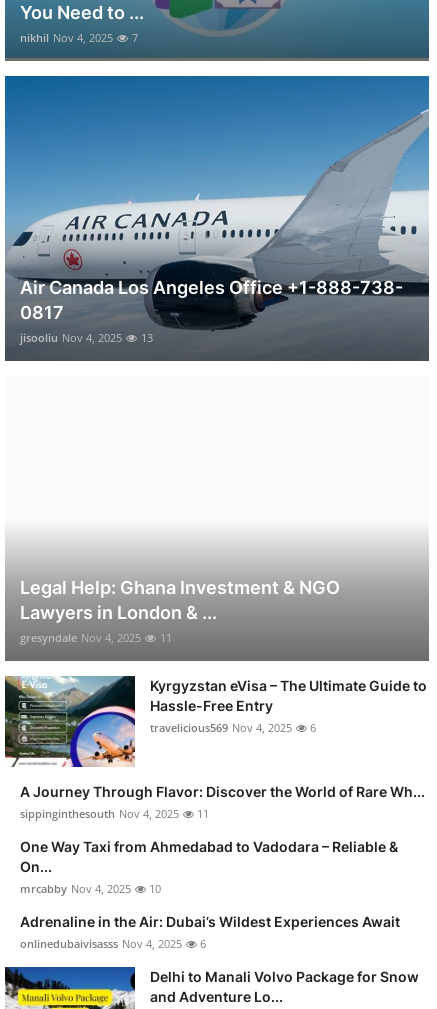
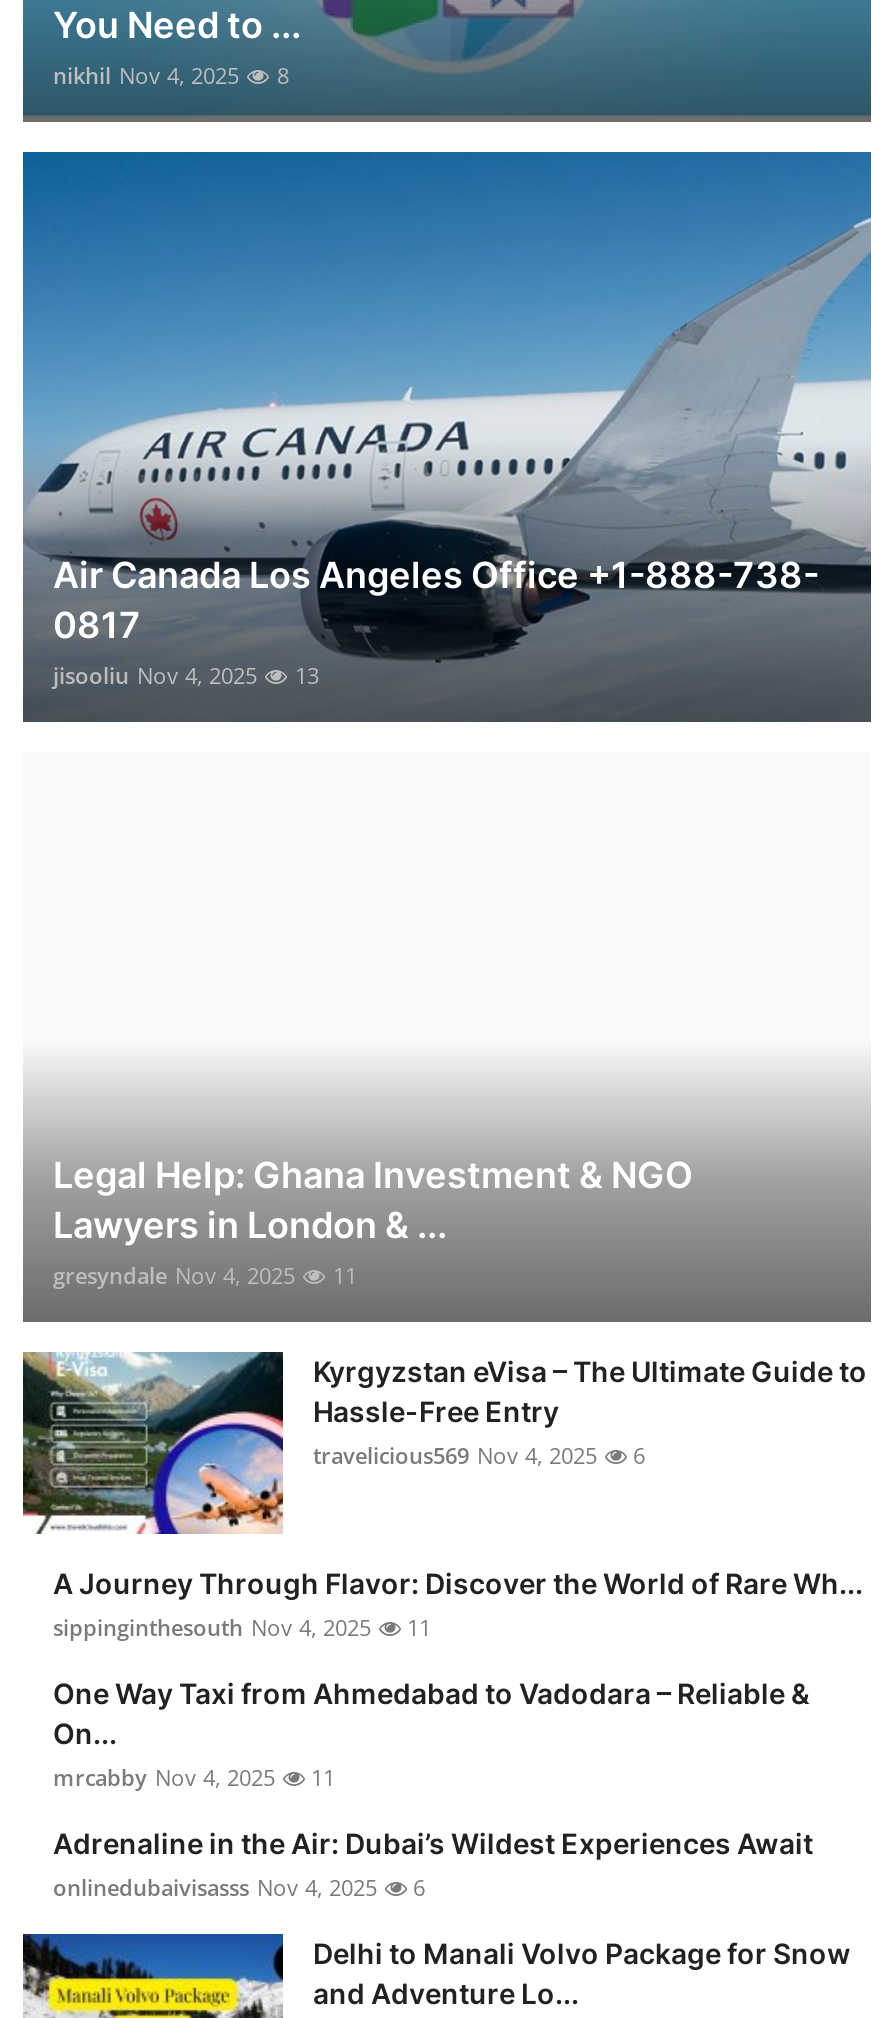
[20,30,138,45] nikhil Nov 4, 2025 7 -> [53,61,289,91] nikhil Nov 4, 2025 8
[20,881,161,896] mrcabby Nov 4, 2025 10 -> [53,1763,335,1793] mrcabby Nov 4, 2025 11

